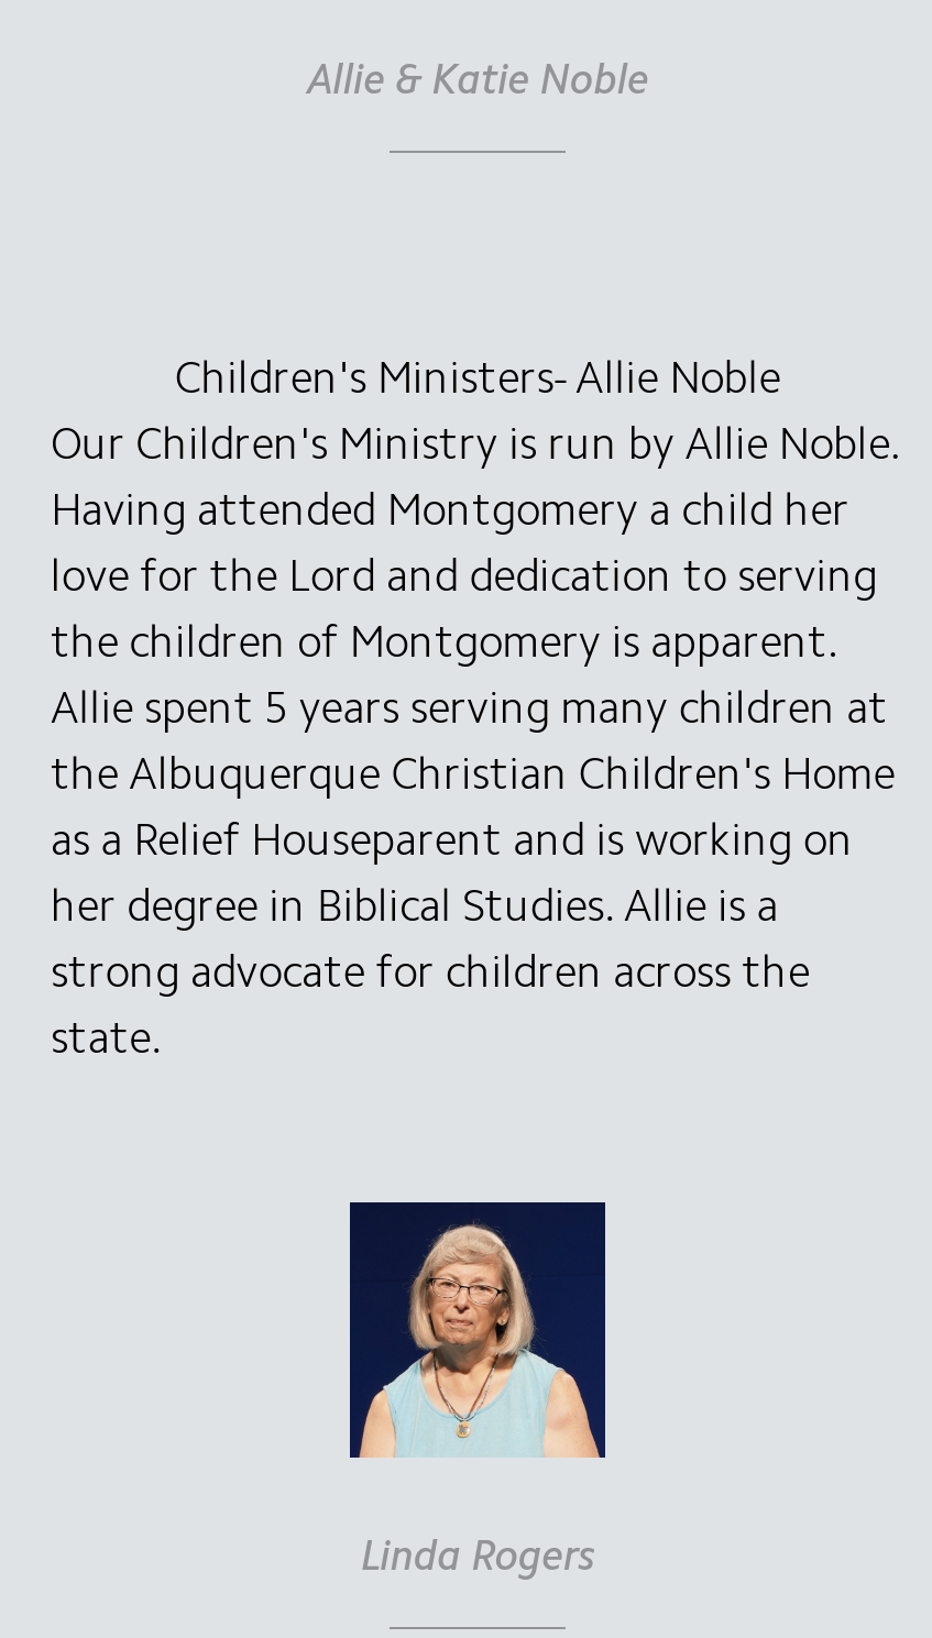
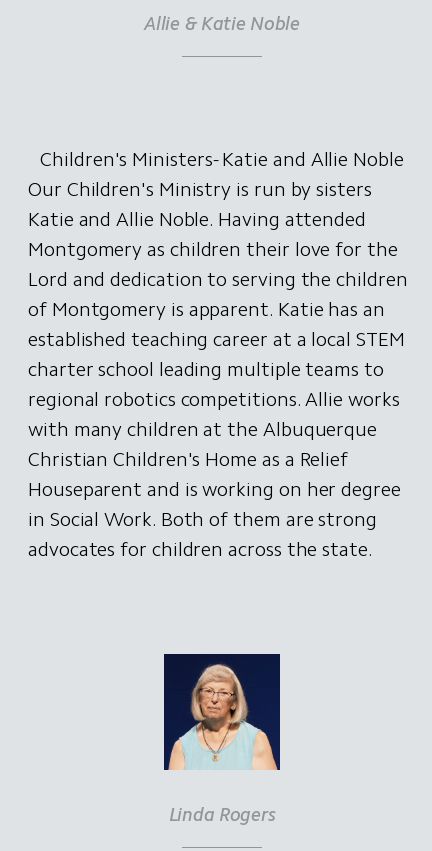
[51,350,899,1063] Children's Ministers- Allie Noble | Our Children's Ministry is run by Allie Noble. | Having attended Montgomery a child her | love for the Lord and dedication to serving | the children of Montgomery is apparent. | Allie spent 5 years serving many children at | the Albuquerque Christian Children's Home | as a Relief Houseparent and is working on | her degree in Biblical Studies. Allie is a | strong advocate for children across the | state. -> [28,147,408,561] Children's Ministers- Katie and Allie Noble | Our Children's Ministry is run by sisters | Katie and Allie Noble. Having attended | Montgomery as children their love for the | Lord and dedication to serving the children | of Montgomery is apparent. Katie has an | established teaching career at a local STEM | charter school leading multiple teams to | regional robotics competitions. Allie works | with many children at the Albuquerque | Christian Children's Home as a Relief | Houseparent and is working on her degree | in Social Work. Both of them are strong | advocates for children across the state.

